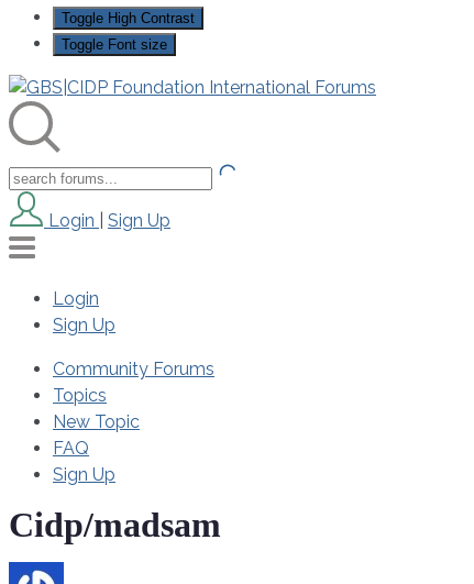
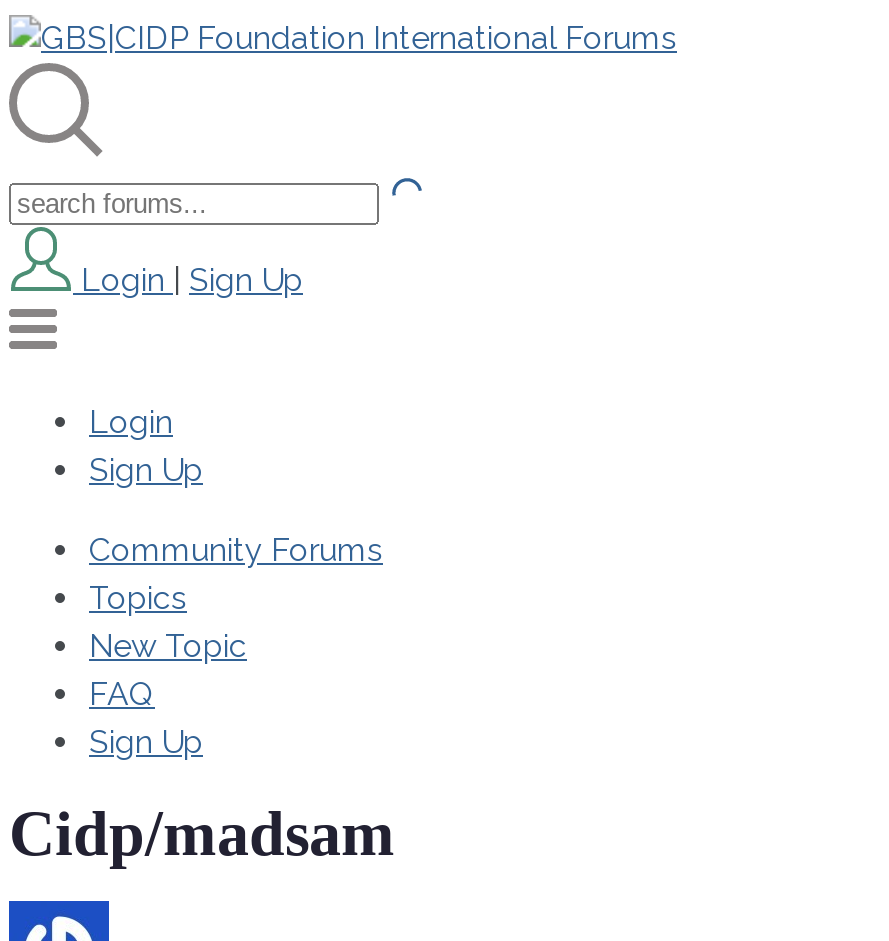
[62,10,195,53] Toggle High Contrast | Toggle Font size -> none

